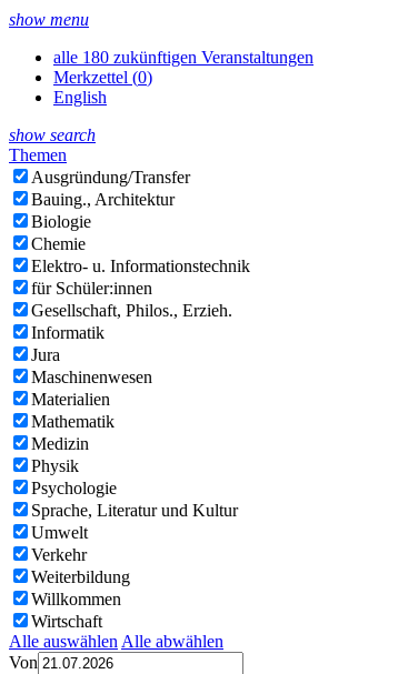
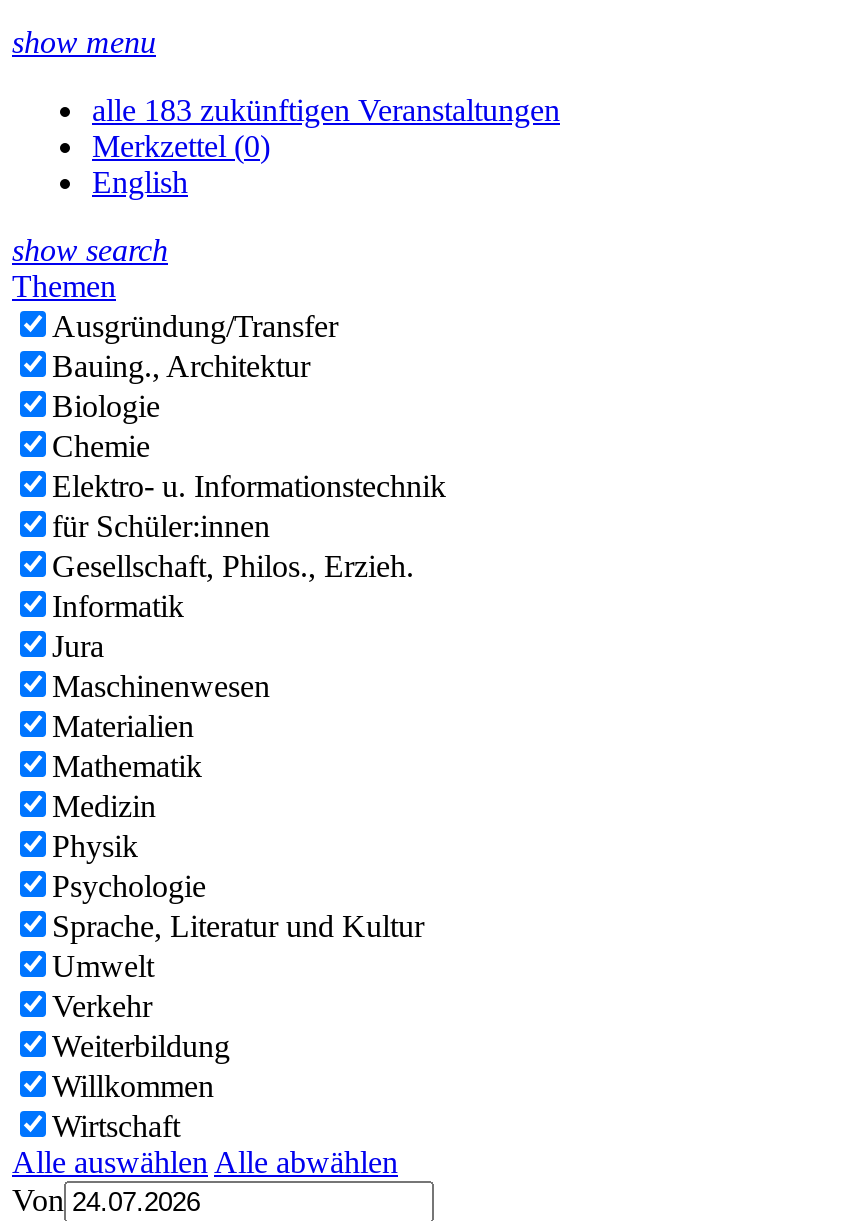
[53,48,314,67] alle 180 zukünftigen Veranstaltungen -> [92,93,560,127] alle 183 zukünftigen Veranstaltungen

